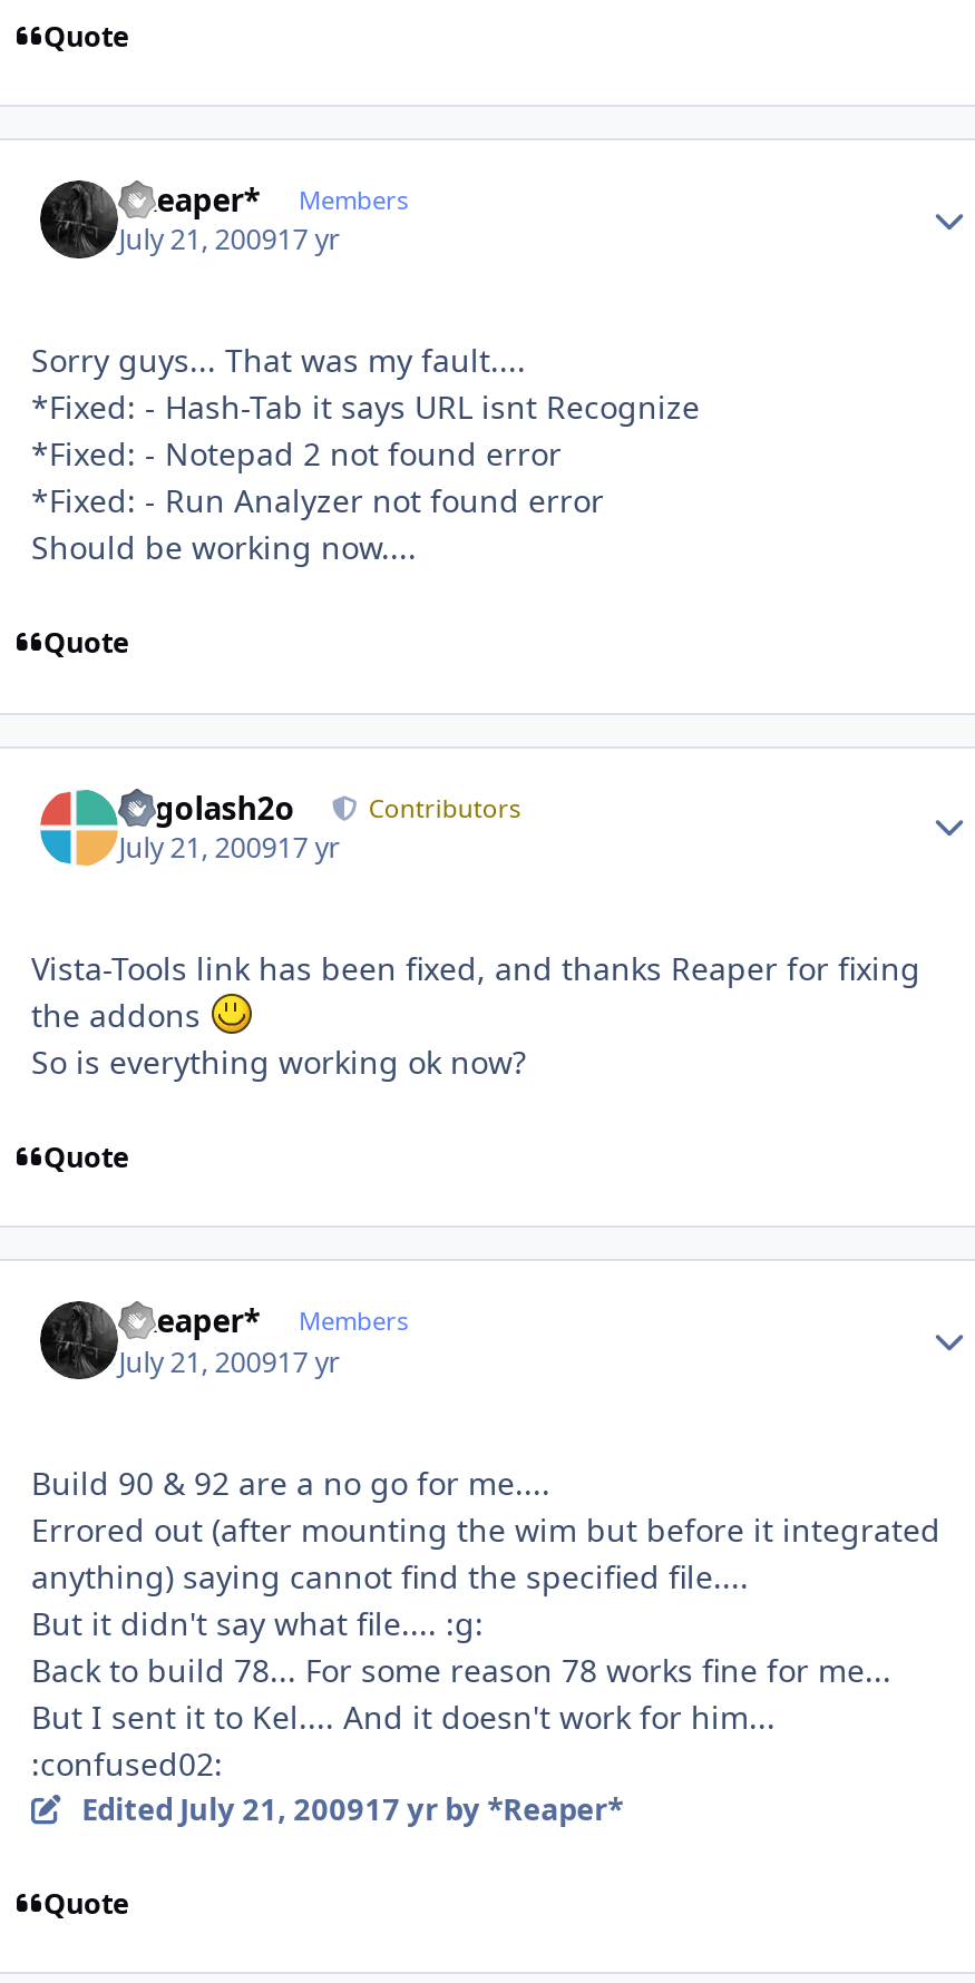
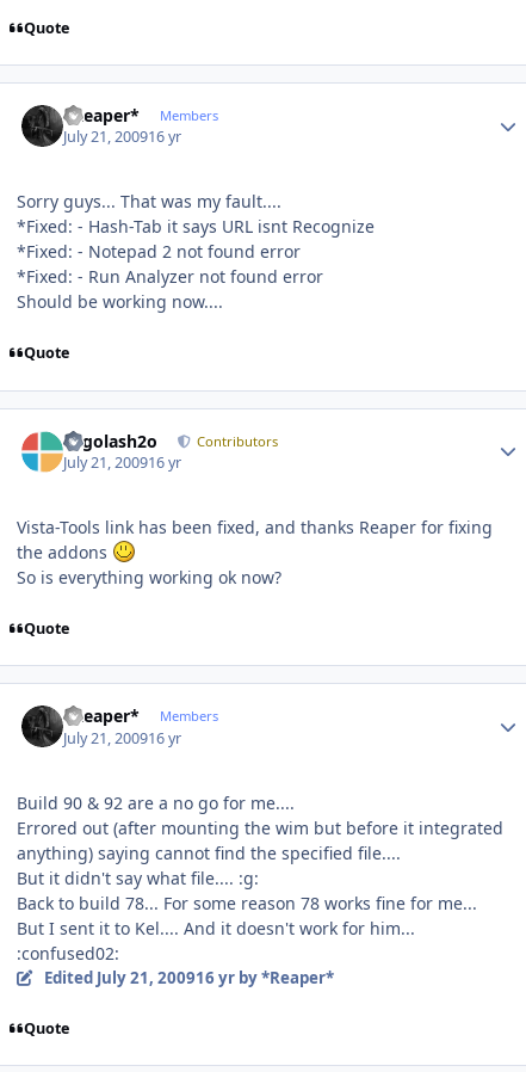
[119,221,339,259] July 21, 200917 yr -> [63,127,182,147] July 21, 200916 yr
[119,829,339,867] July 21, 200917 yr -> [63,453,182,473] July 21, 200916 yr
[119,1343,339,1381] July 21, 200917 yr -> [63,728,182,748] July 21, 200916 yr
[82,1789,623,1829] Edited July 21, 200917 yr by *Reaper* -> [44,967,333,988] Edited July 21, 200916 yr by *Reaper*

